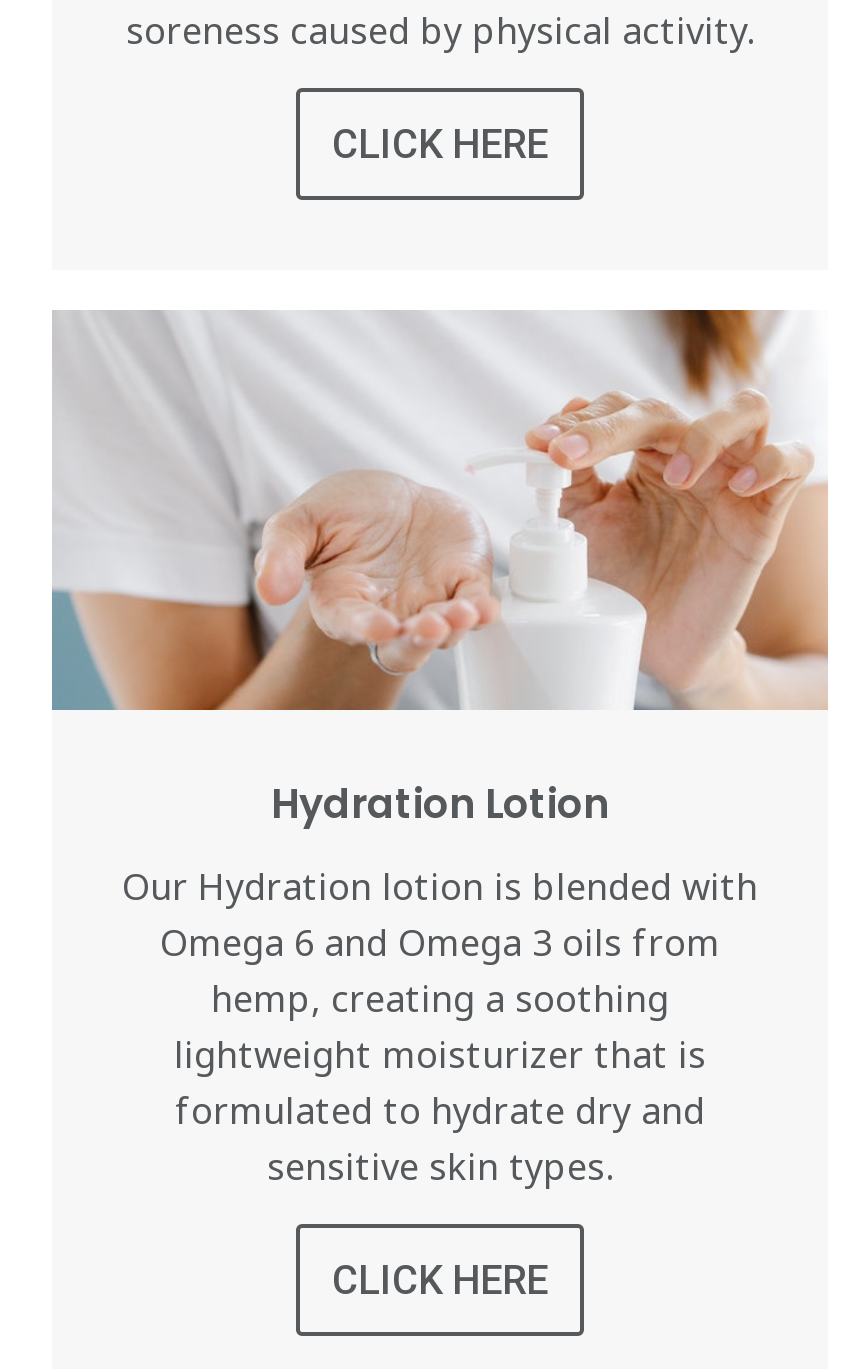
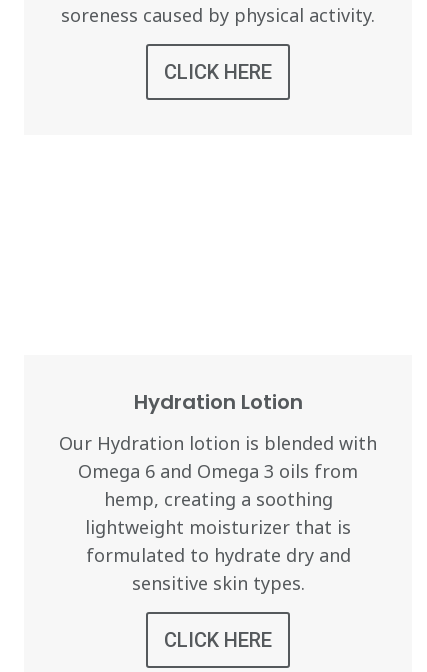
[50,308,830,712] [image] -> none

